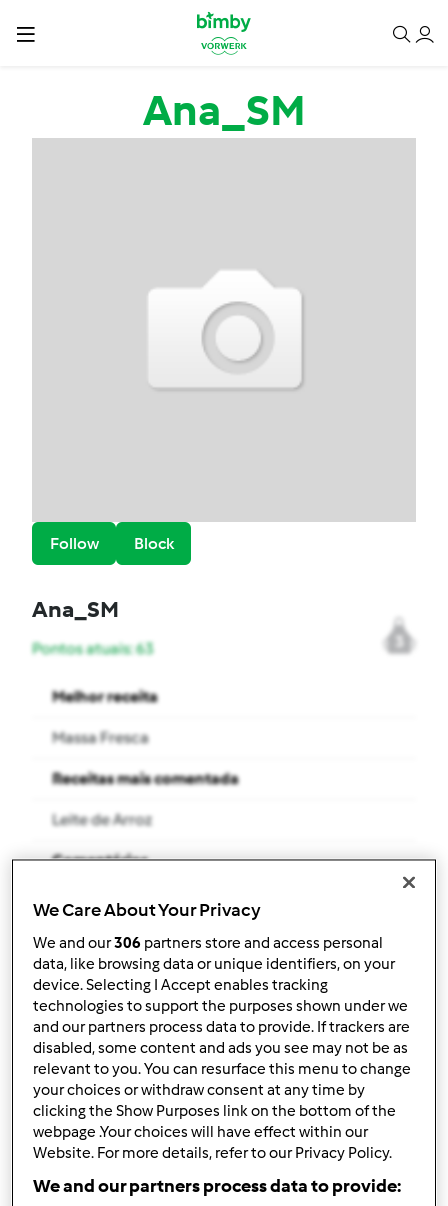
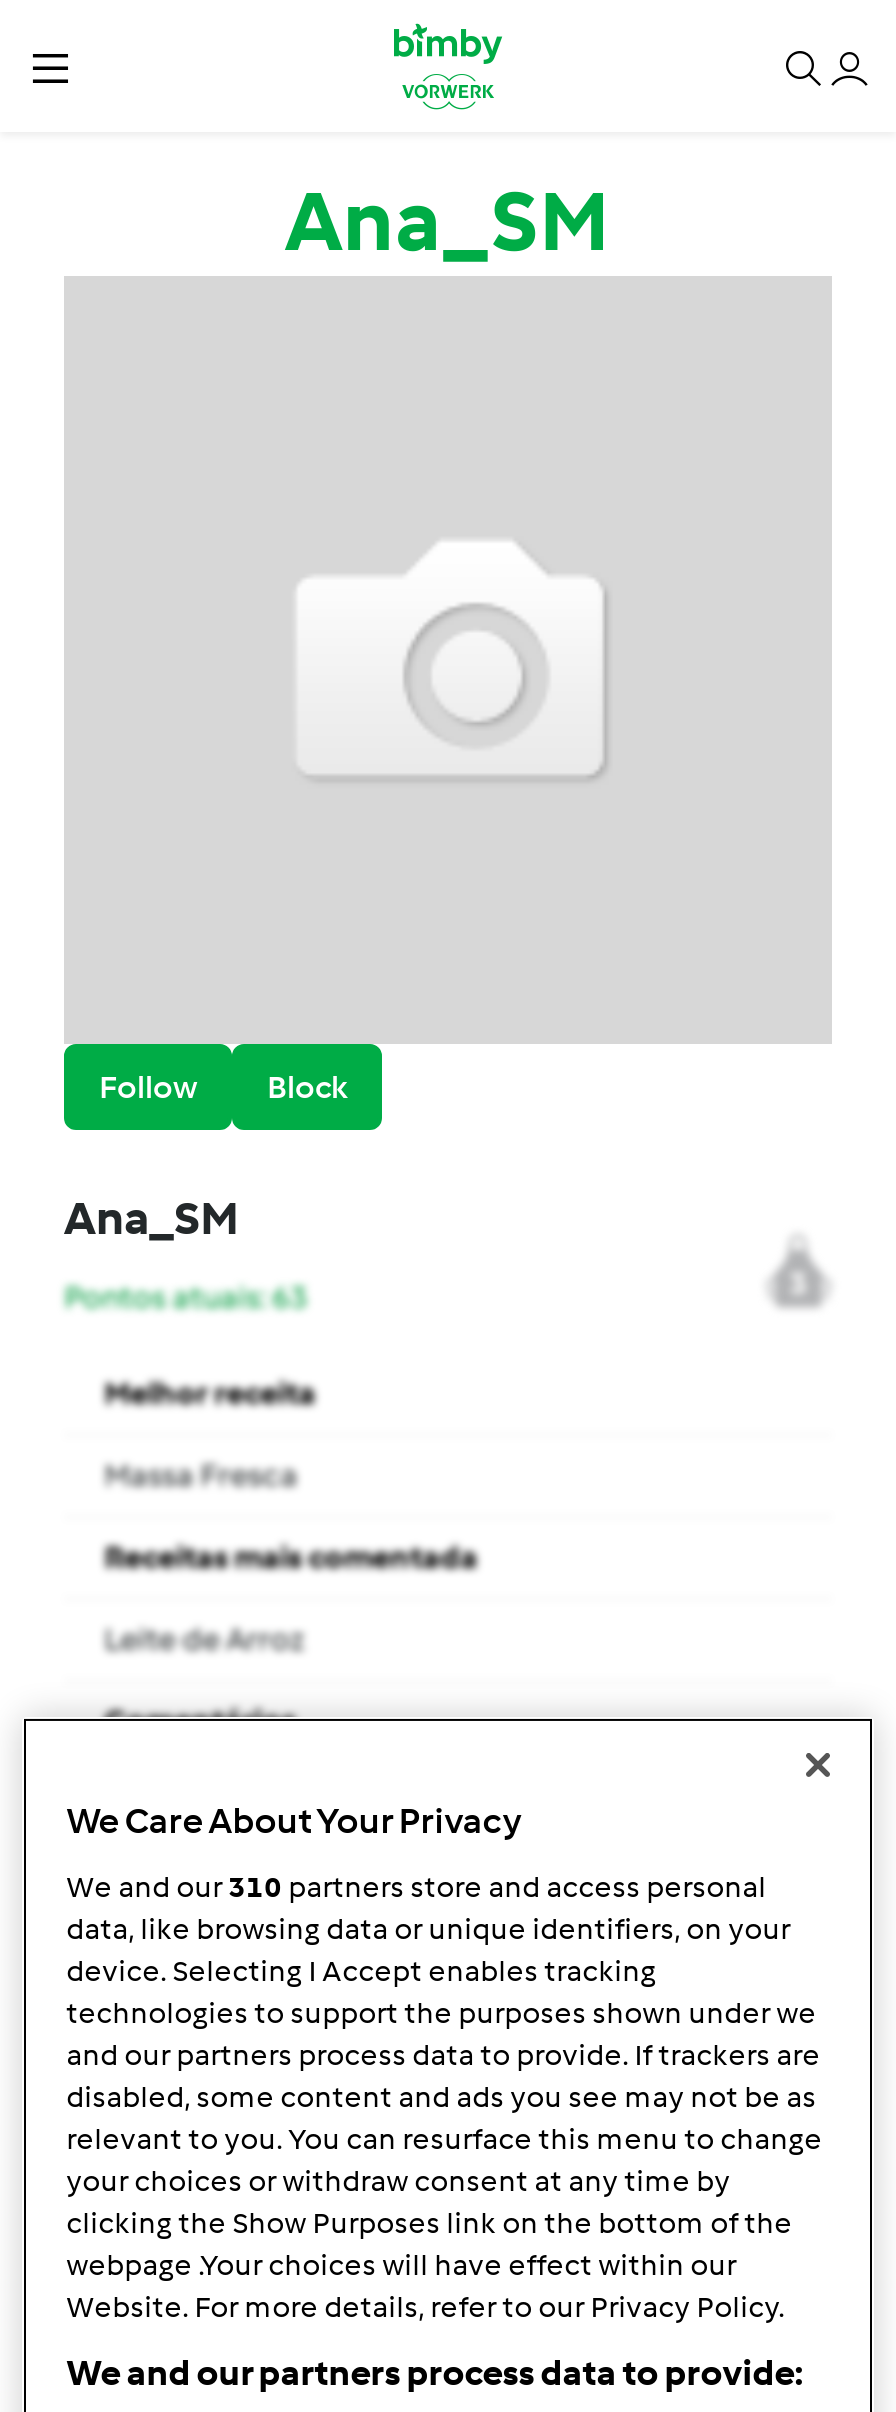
[33,935,383,953] We and our306 partners store and access personal -> [66,1869,766,1905] We and our310 partners store and access personal

